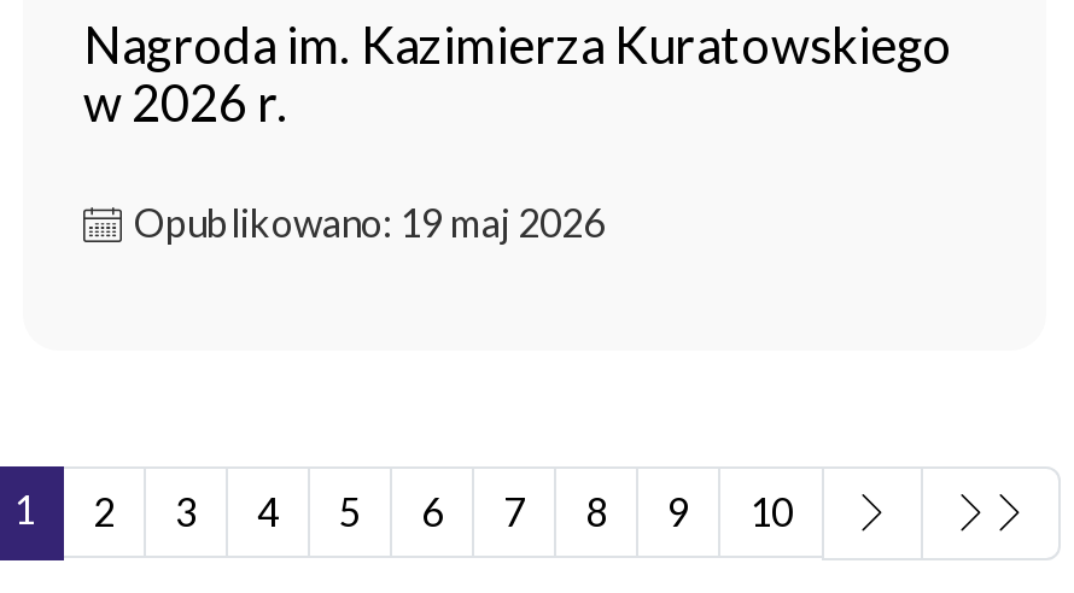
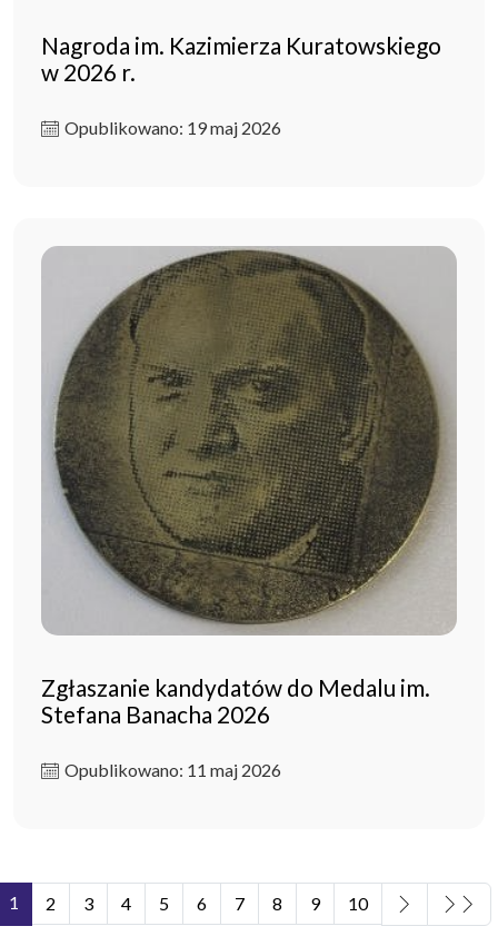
none -> [41,246,458,780] [image] | Zgłaszanie kandydatów do Medalu im. | Stefana Banacha 2026 | Opublikowano: 11 maj 2026

